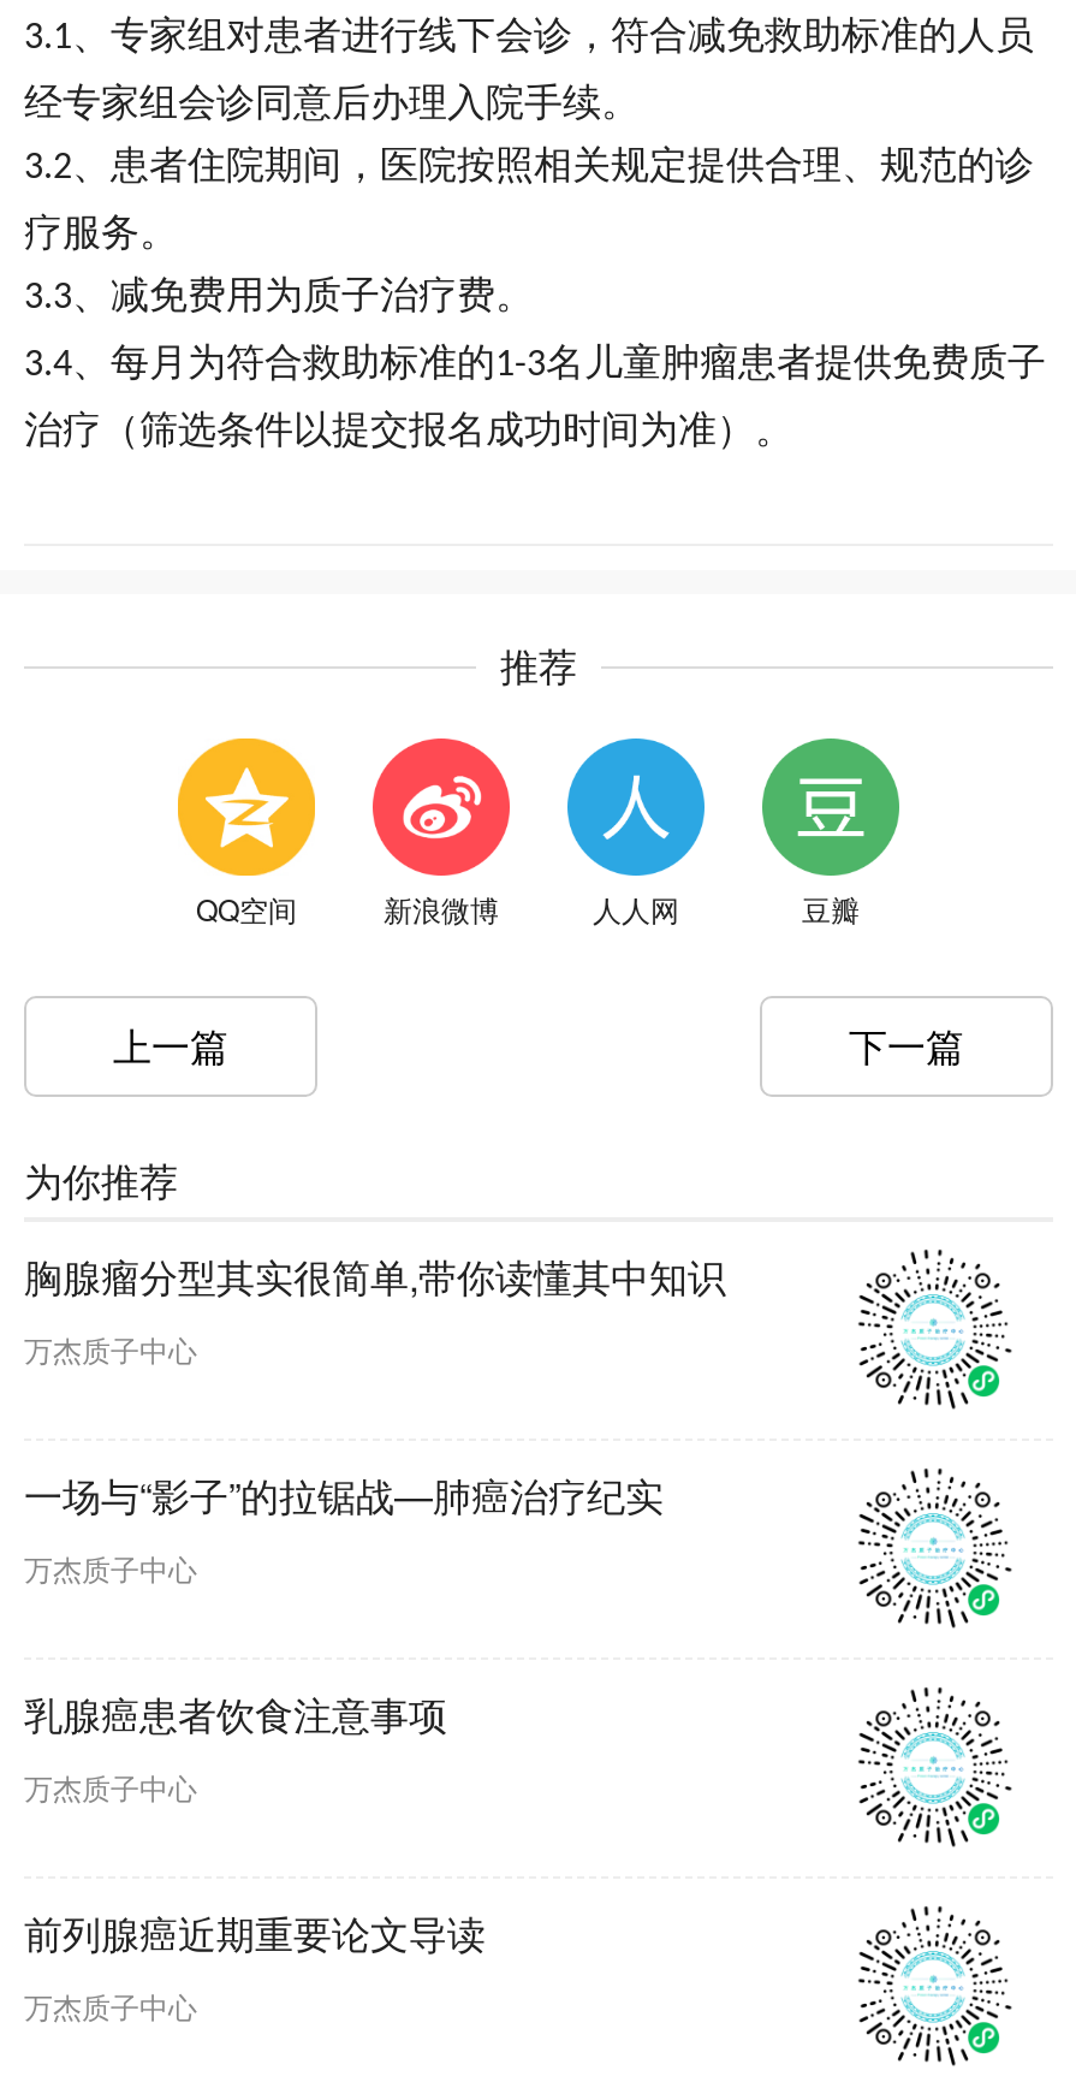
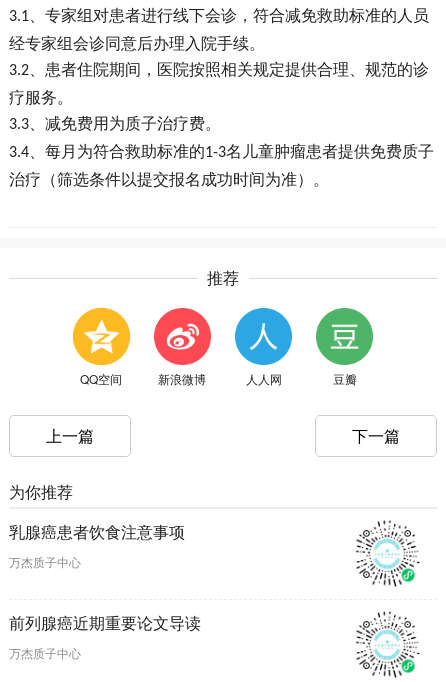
[24,1248,726,1588] 胸腺瘤分型其实很简单,带你读懂其中知识 | 万杰质子中心 | 一场与“影子”的拉锯战—肺癌治疗纪实 | 万杰质子中心 -> none

